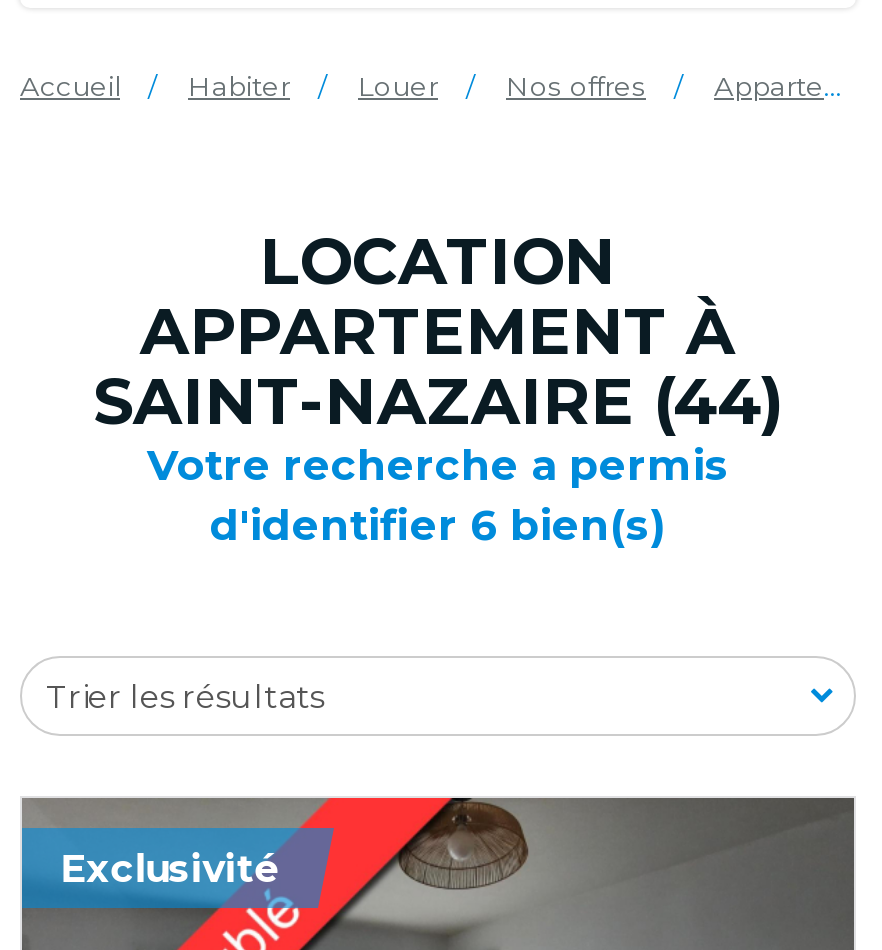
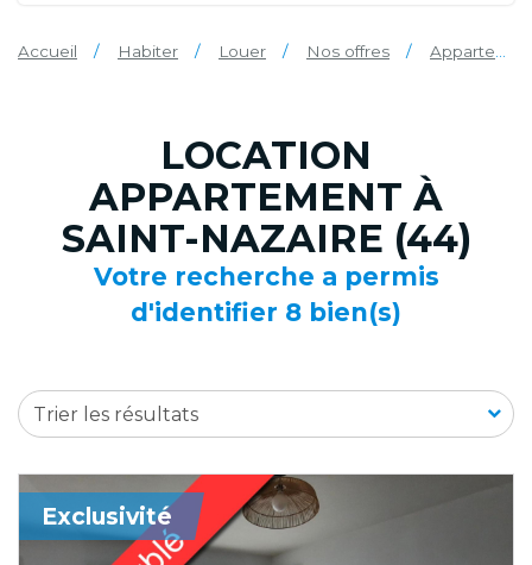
[210,500,666,550] d'identifier 6 bien(s) -> [131,297,401,327] d'identifier 8 bien(s)

